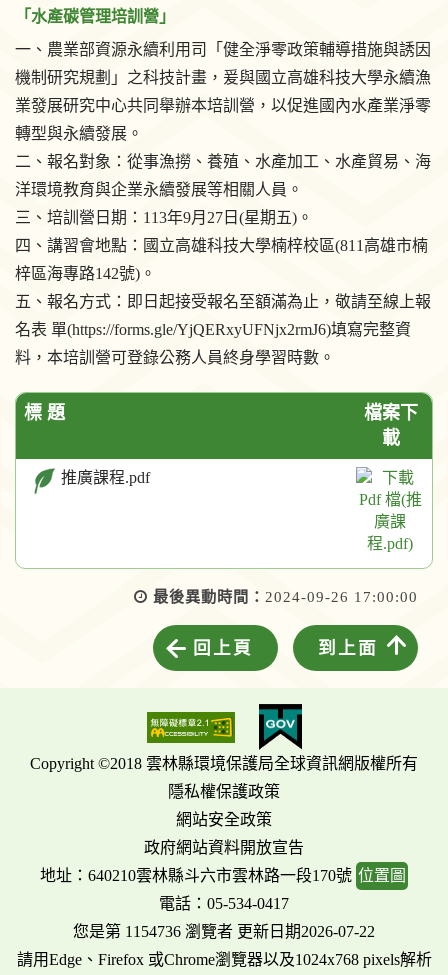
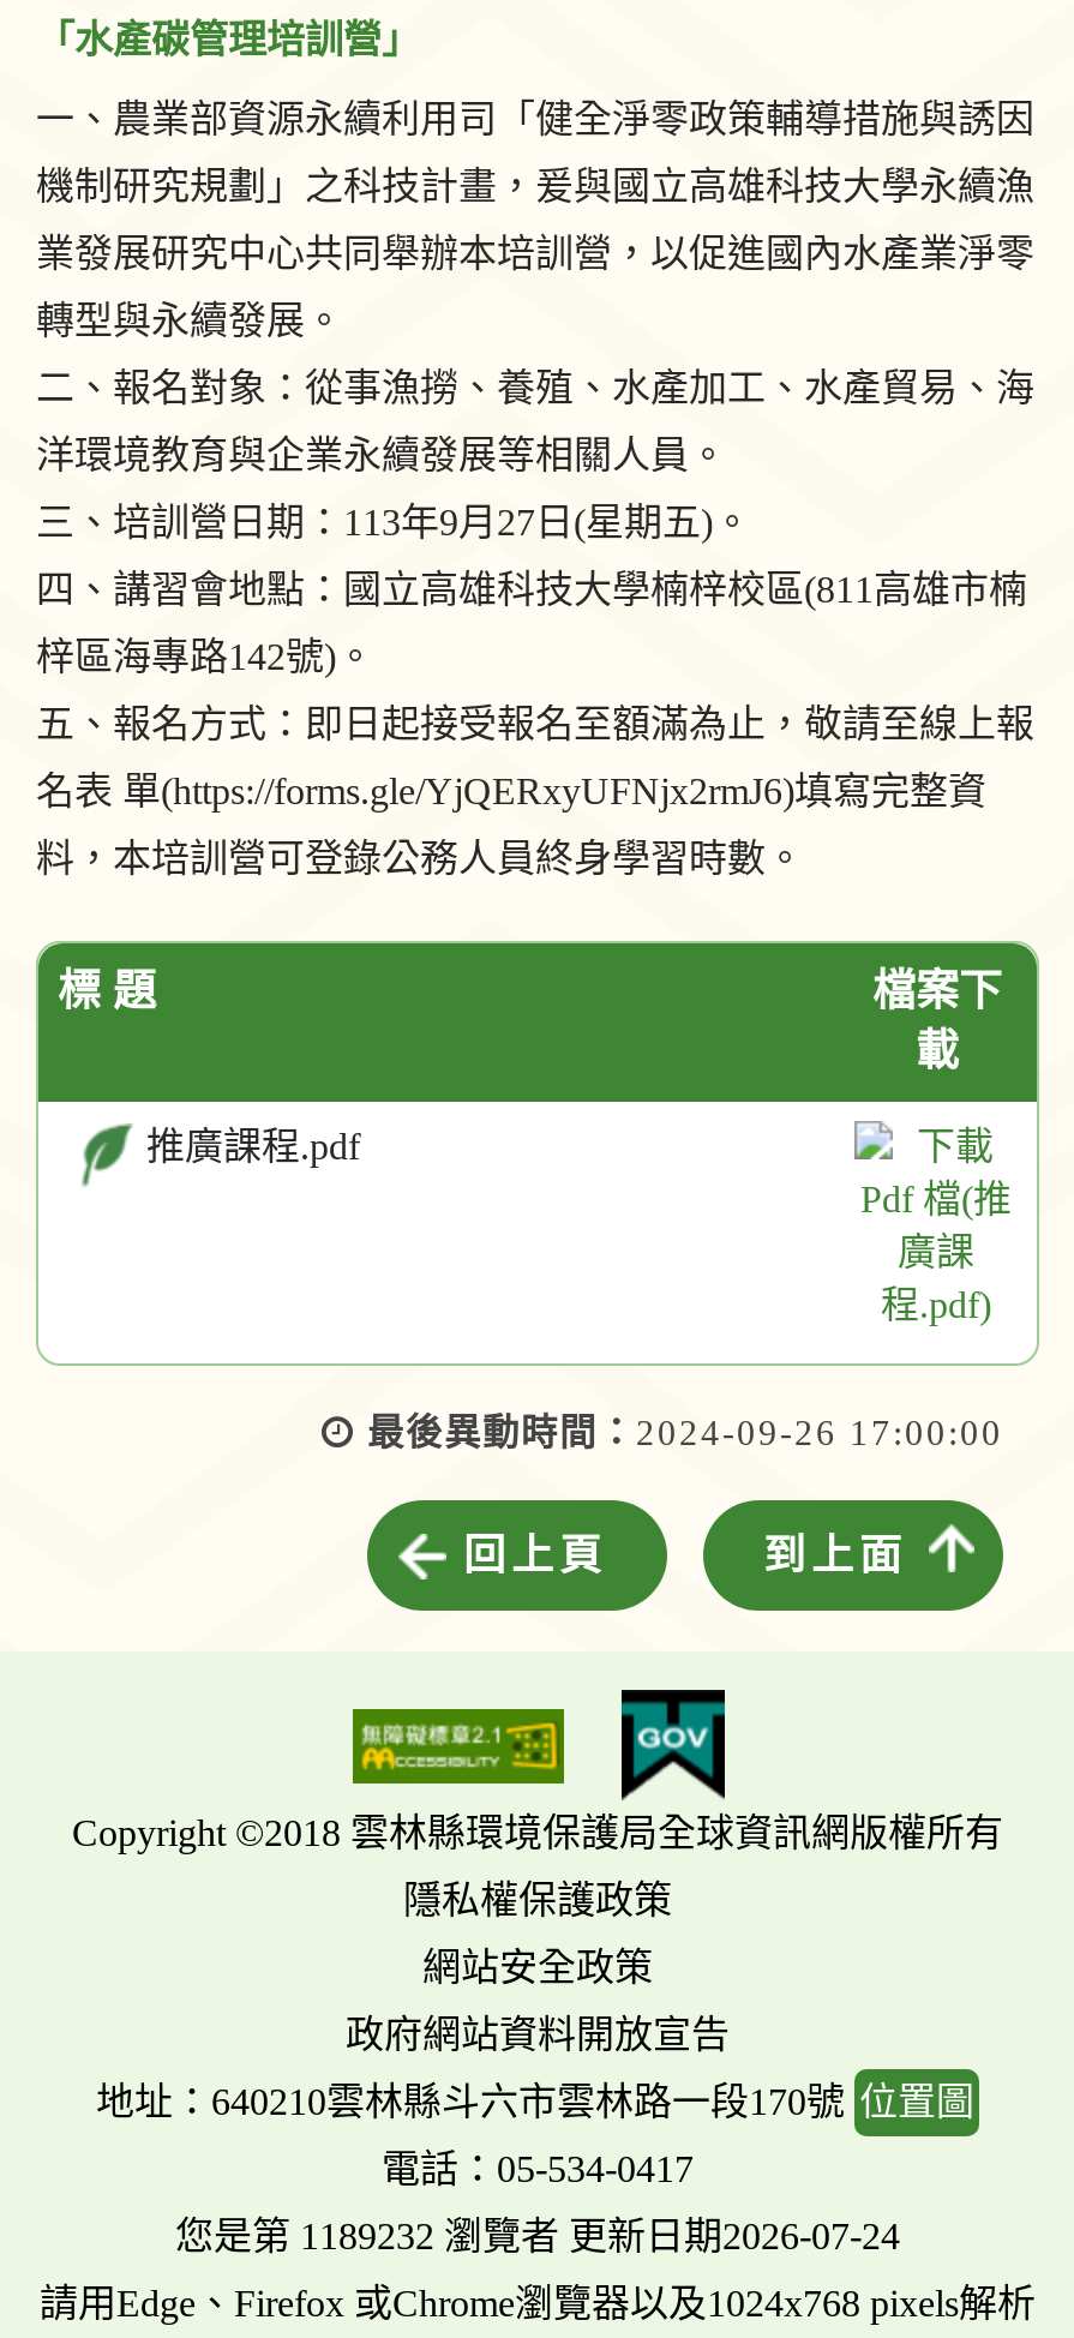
[73,923,375,940] 您是第 1154736 瀏覽者 更新日期2026-07-22 -> [175,2216,900,2257] 您是第 1189232 瀏覽者 更新日期2026-07-24

